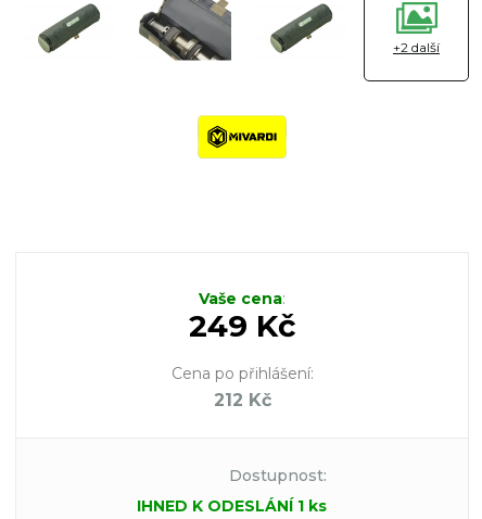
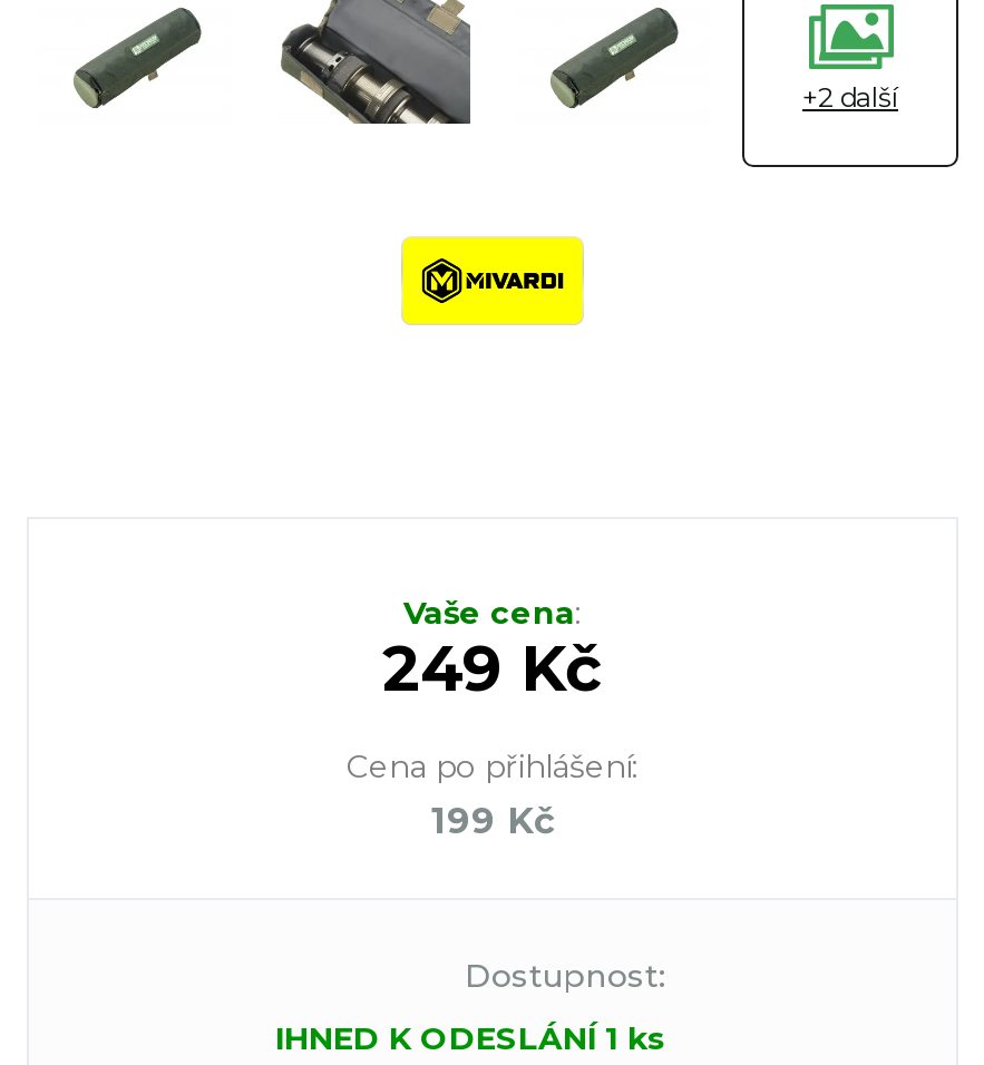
[213,390,271,410] 212 Kč -> [431,800,554,842] 199 Kč

